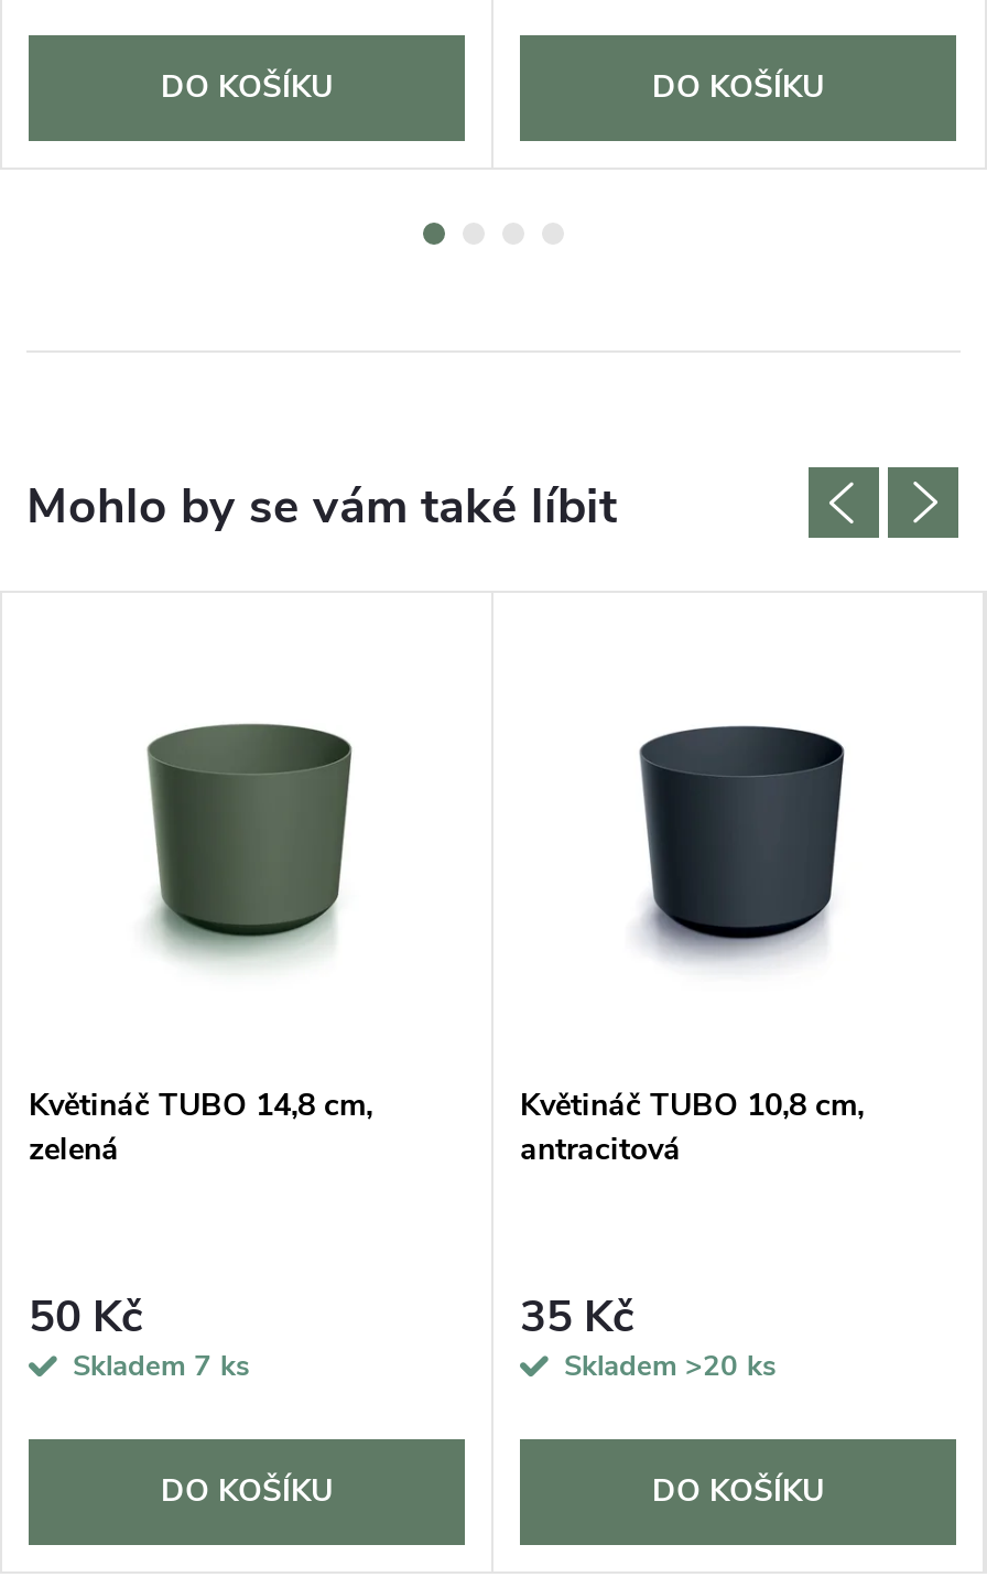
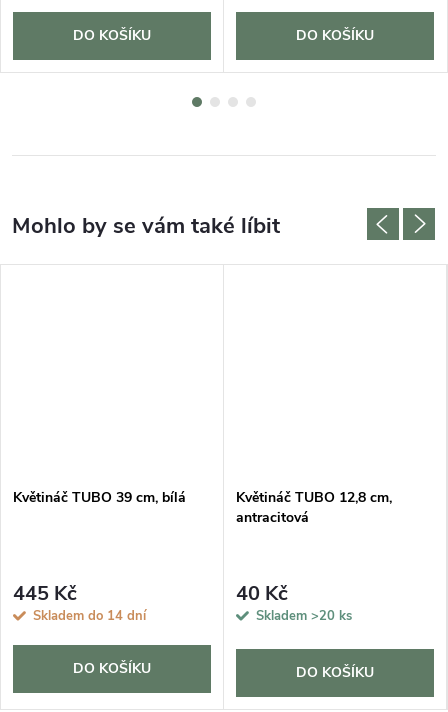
[145,721,355,968] [image] -> none
[637,723,846,965] [image] -> none
[29,1084,372,1170] Květináč TUBO 14,8 cm, | zelená -> [13,488,186,507] Květináč TUBO 39 cm, bílá
[520,1084,864,1126] Květináč TUBO 10,8 cm, -> [236,488,392,507] Květináč TUBO 12,8 cm,
[29,1287,249,1387] 50 Kč | Skladem 7 ks -> [13,580,146,625] 445 Kč | Skladem do 14 dní
[520,1287,634,1346] 35 Kč -> [236,580,288,607] 40 Kč

